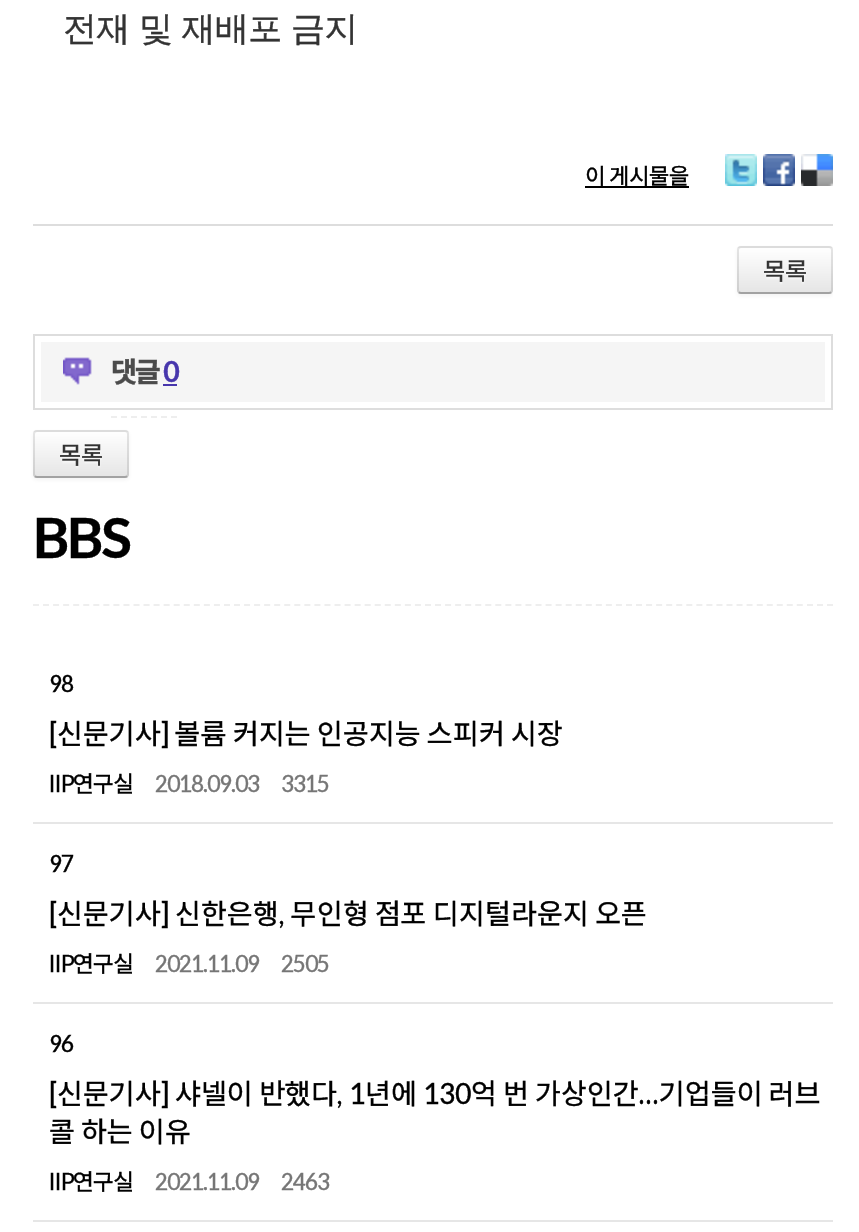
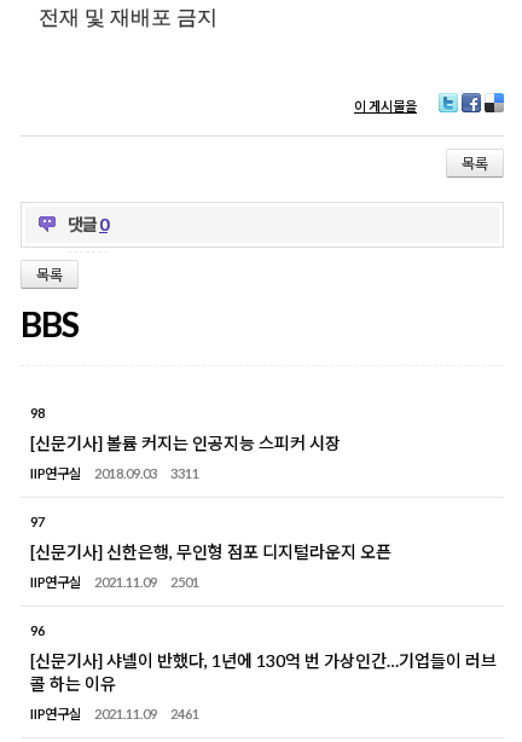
[281,769,329,795] 3315 -> [170,465,199,480] 3311
[281,949,329,975] 2505 -> [170,573,199,589] 2501
[281,1167,329,1193] 2463 -> [170,705,199,721] 2461

